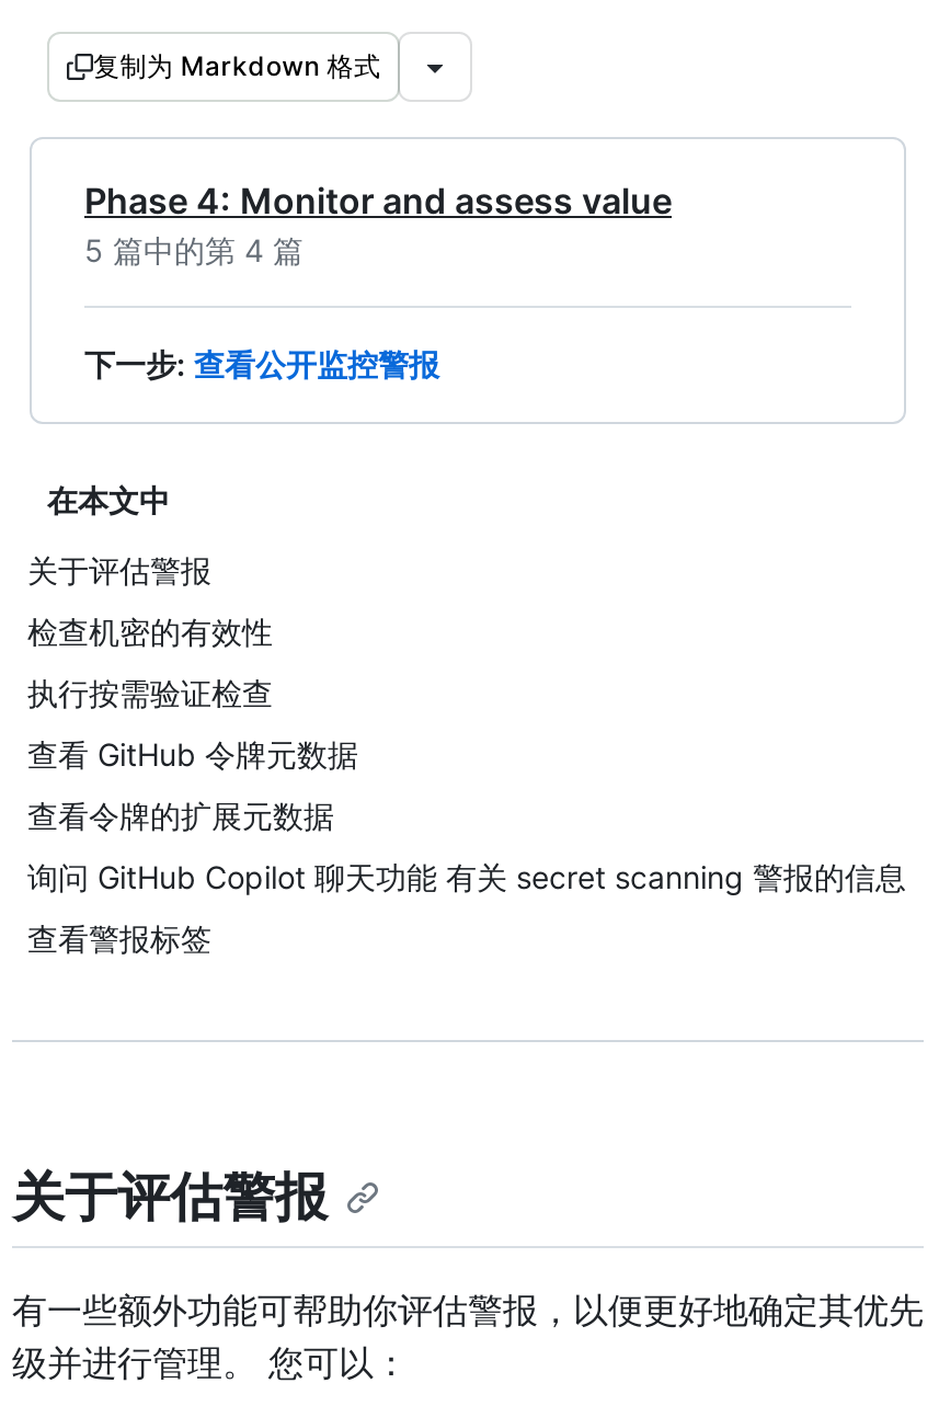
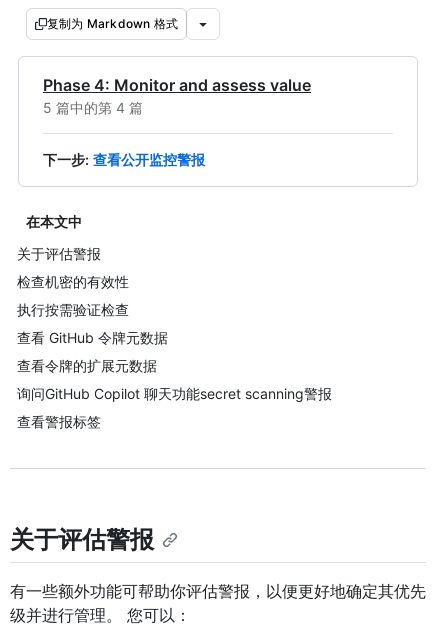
[27,858,906,895] 询问 GitHub Copilot 聊天功能 有关 secret scanning 警报的信息 -> [17,385,332,402] 询问GitHub Copilot 聊天功能secret scanning警报

